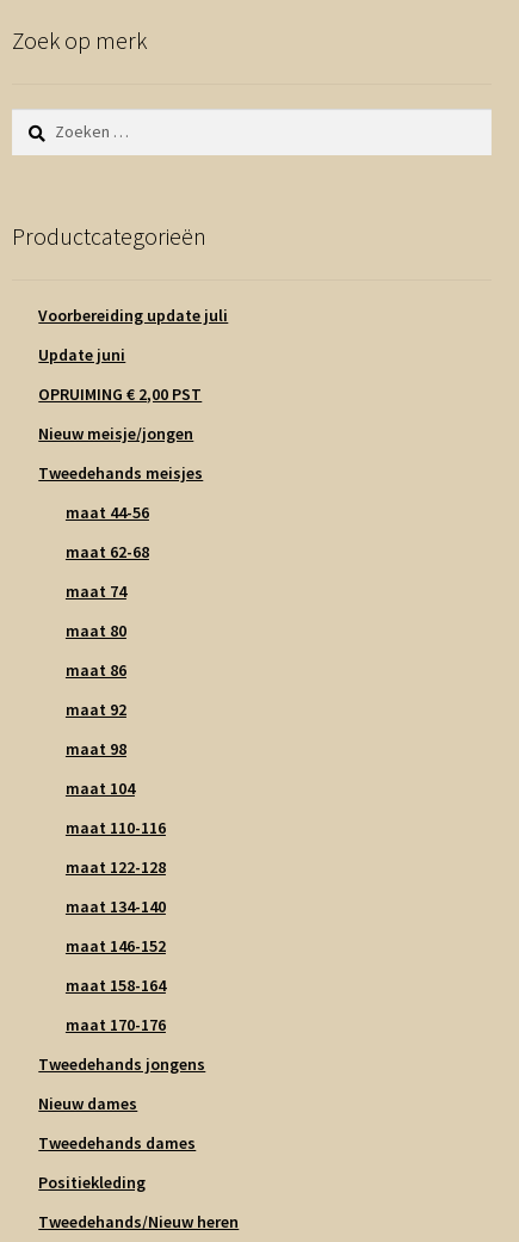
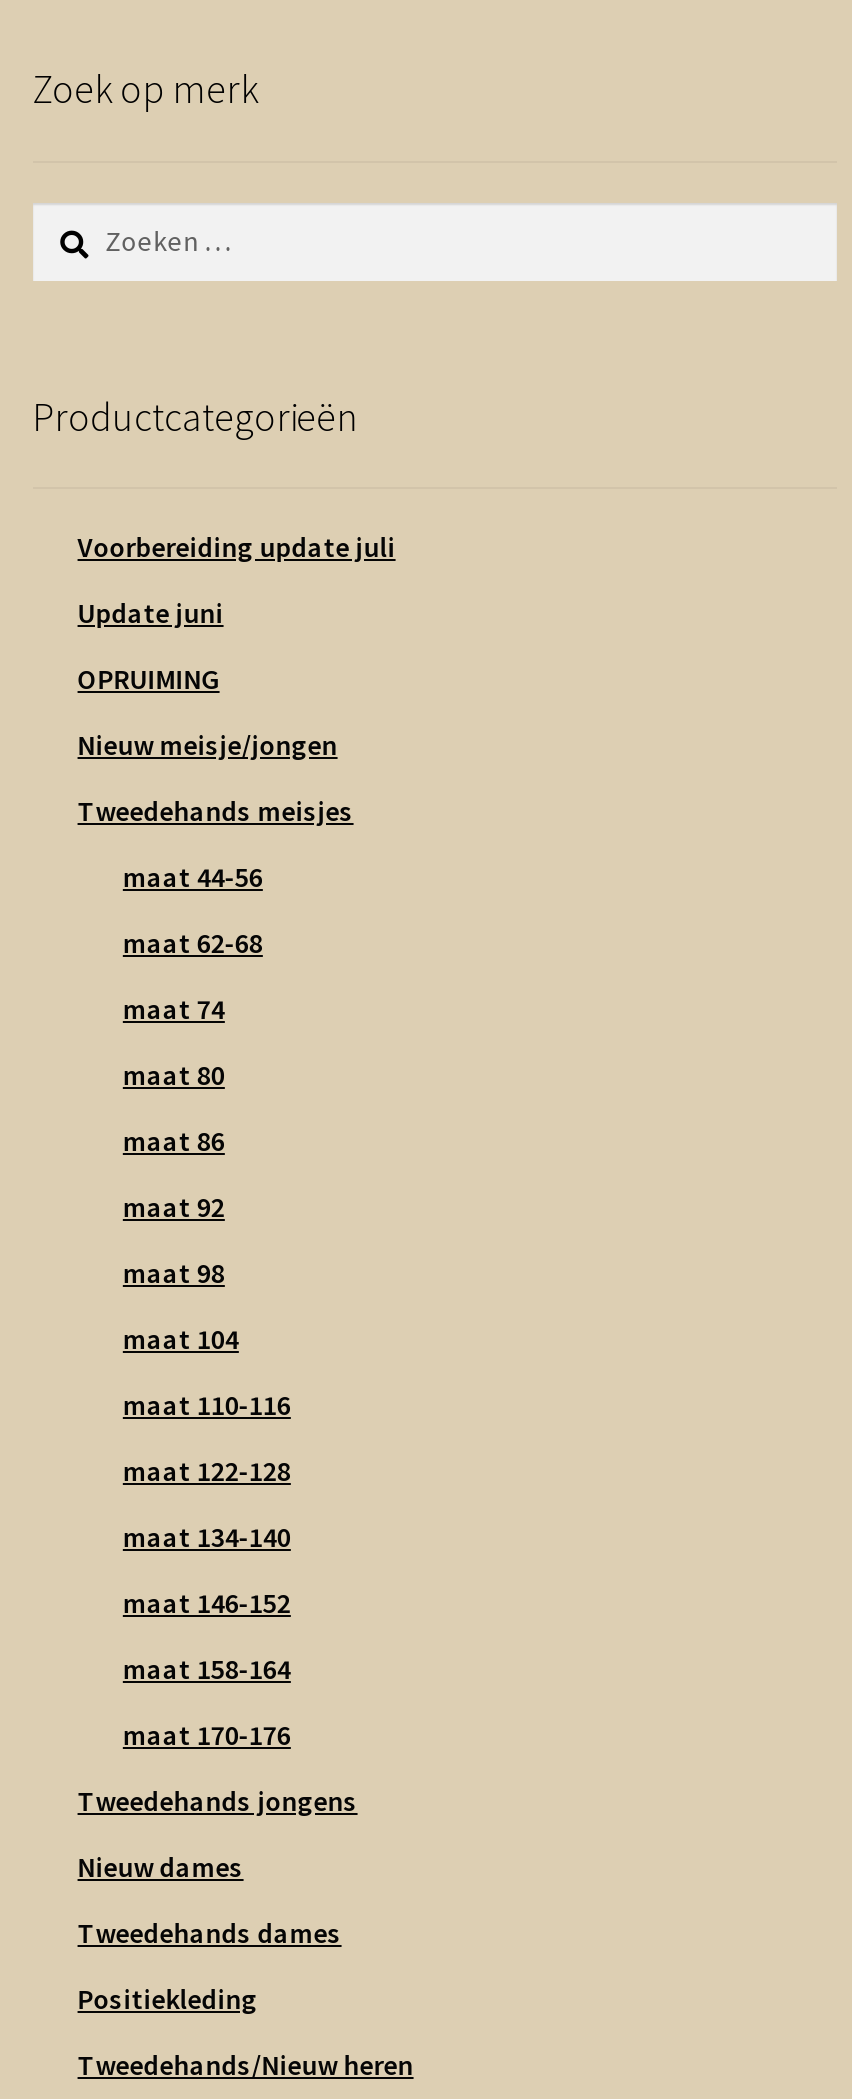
[39,383,202,404] OPRUIMING € 2,00 PST -> [78,661,220,697] OPRUIMING

